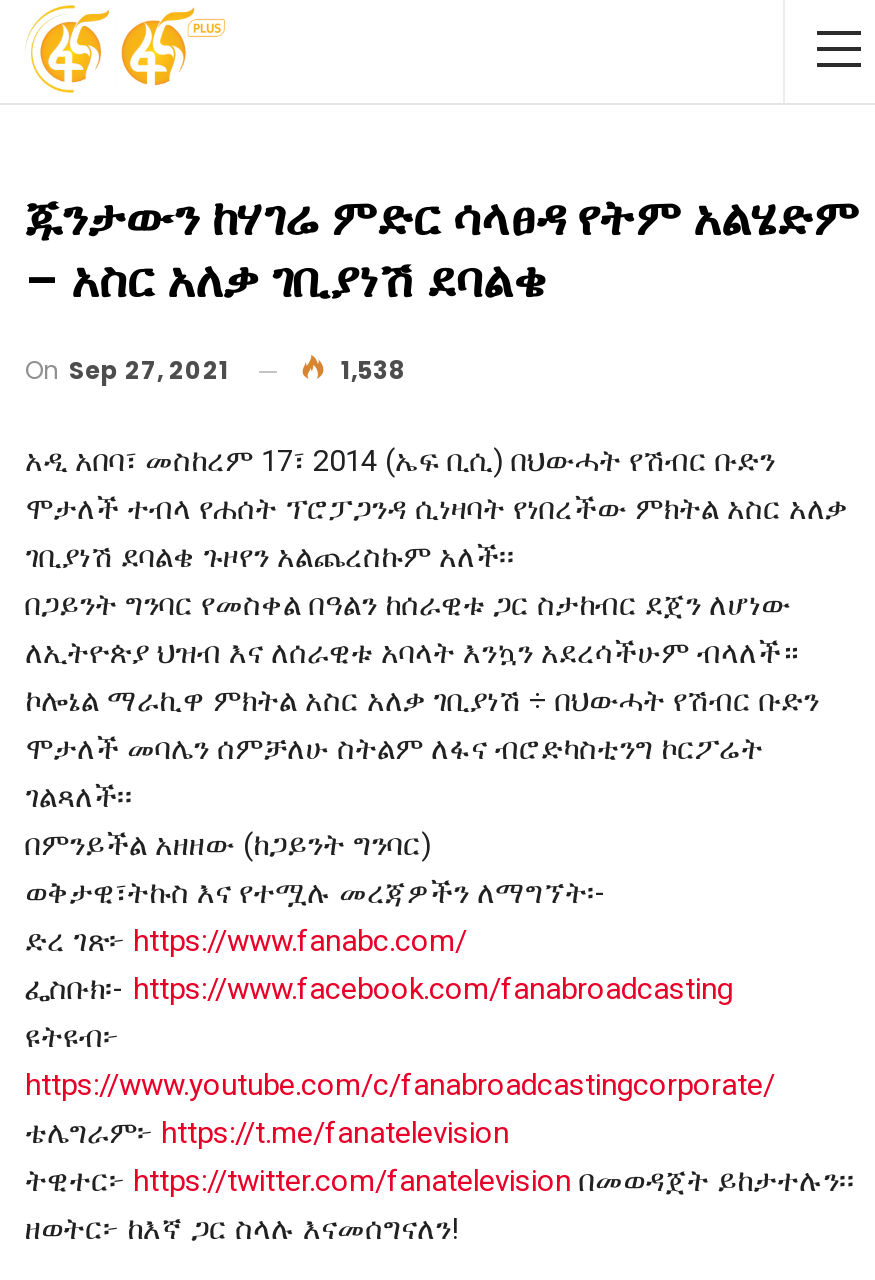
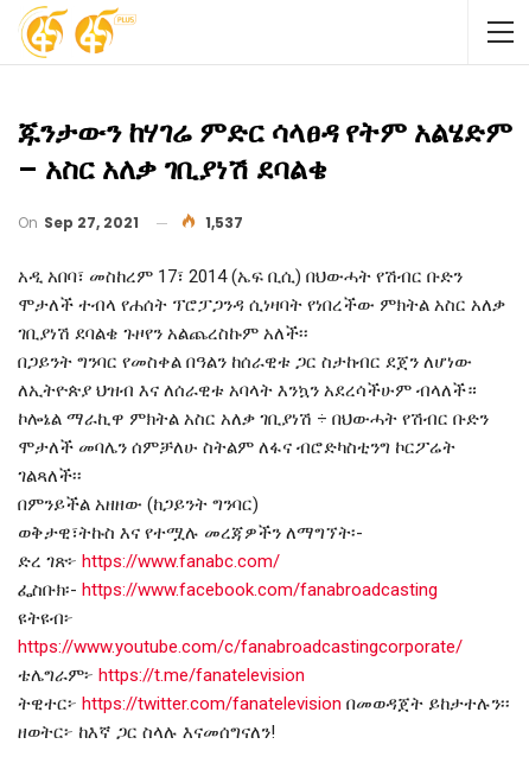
[341,352,405,386] 1,538 -> [205,212,243,232] 1,537

